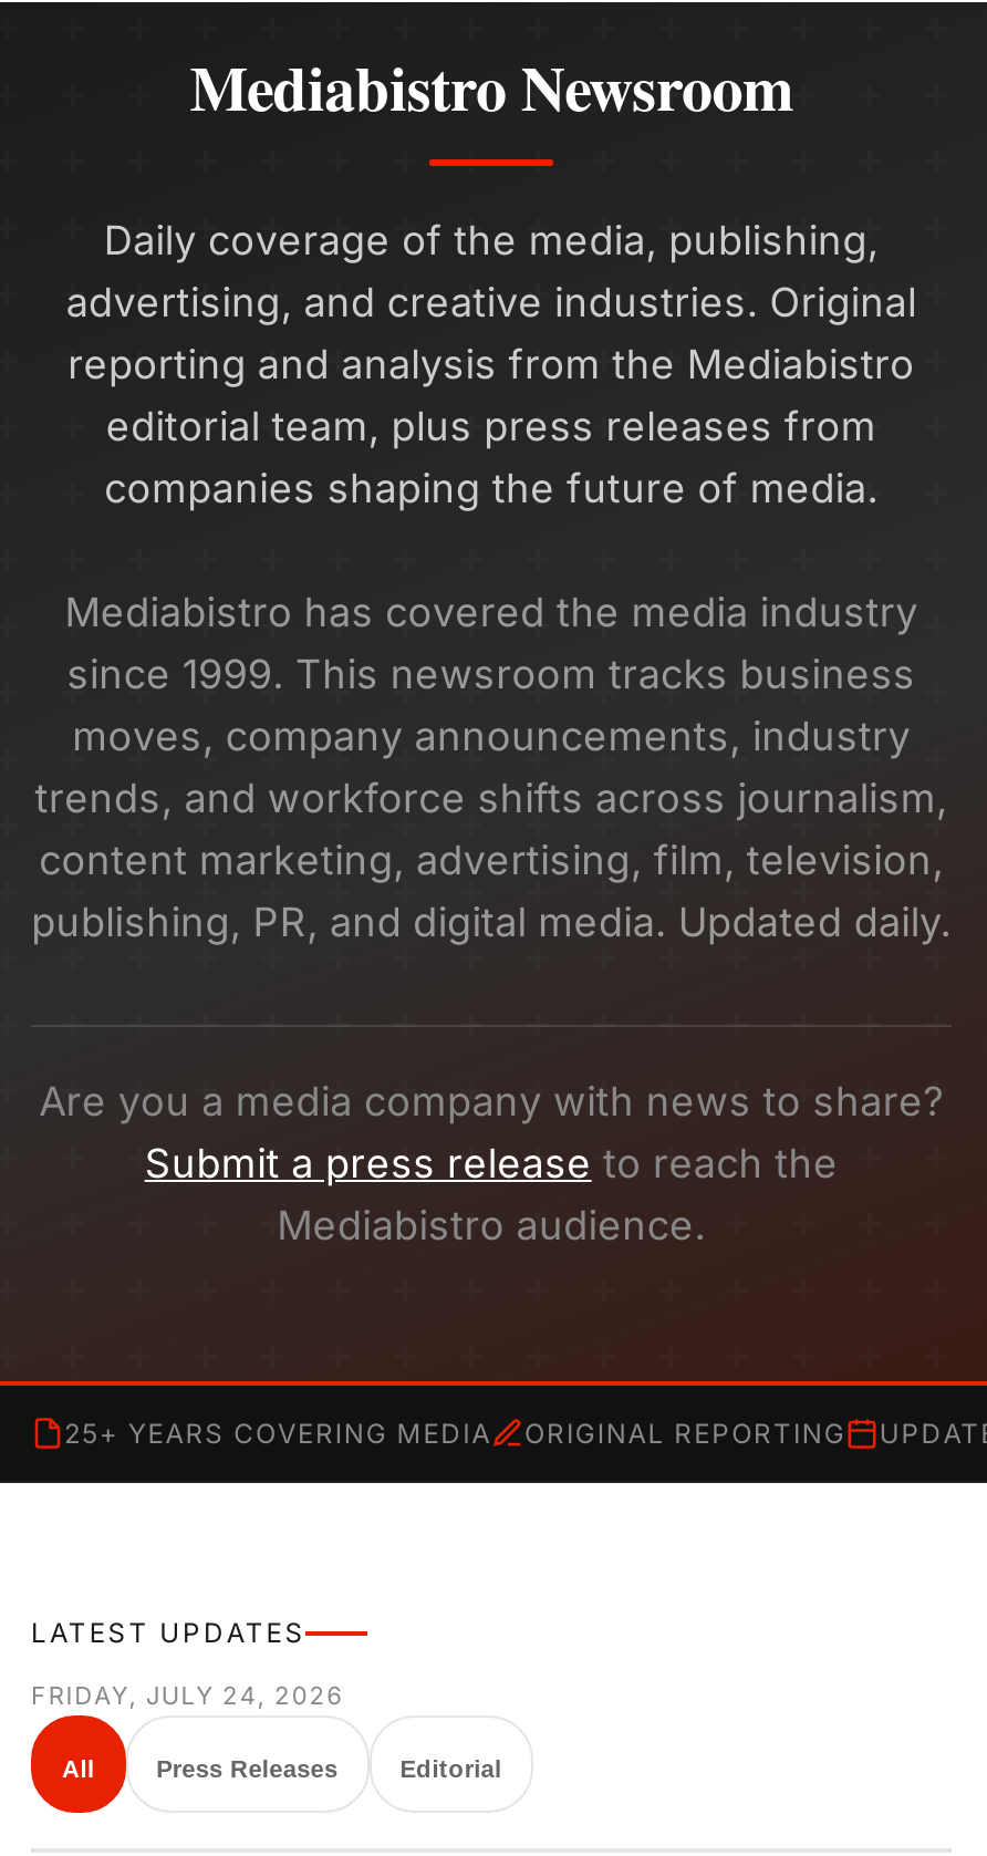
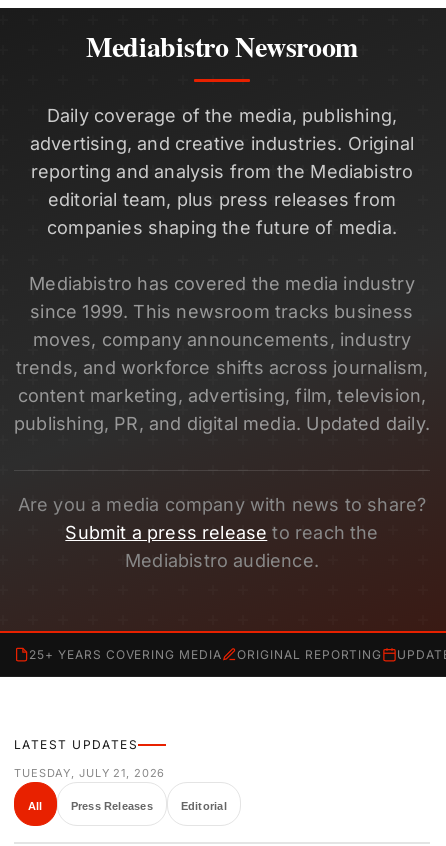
[31,1680,344,1711] FRIDAY, JULY 24, 2026 -> [14,766,165,780] TUESDAY, JULY 21, 2026

